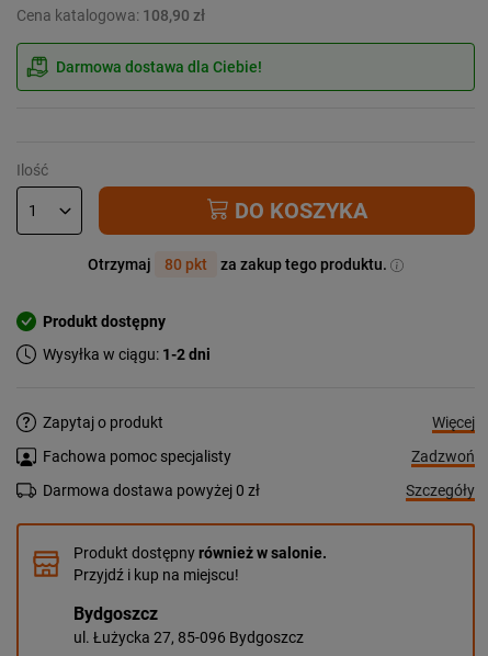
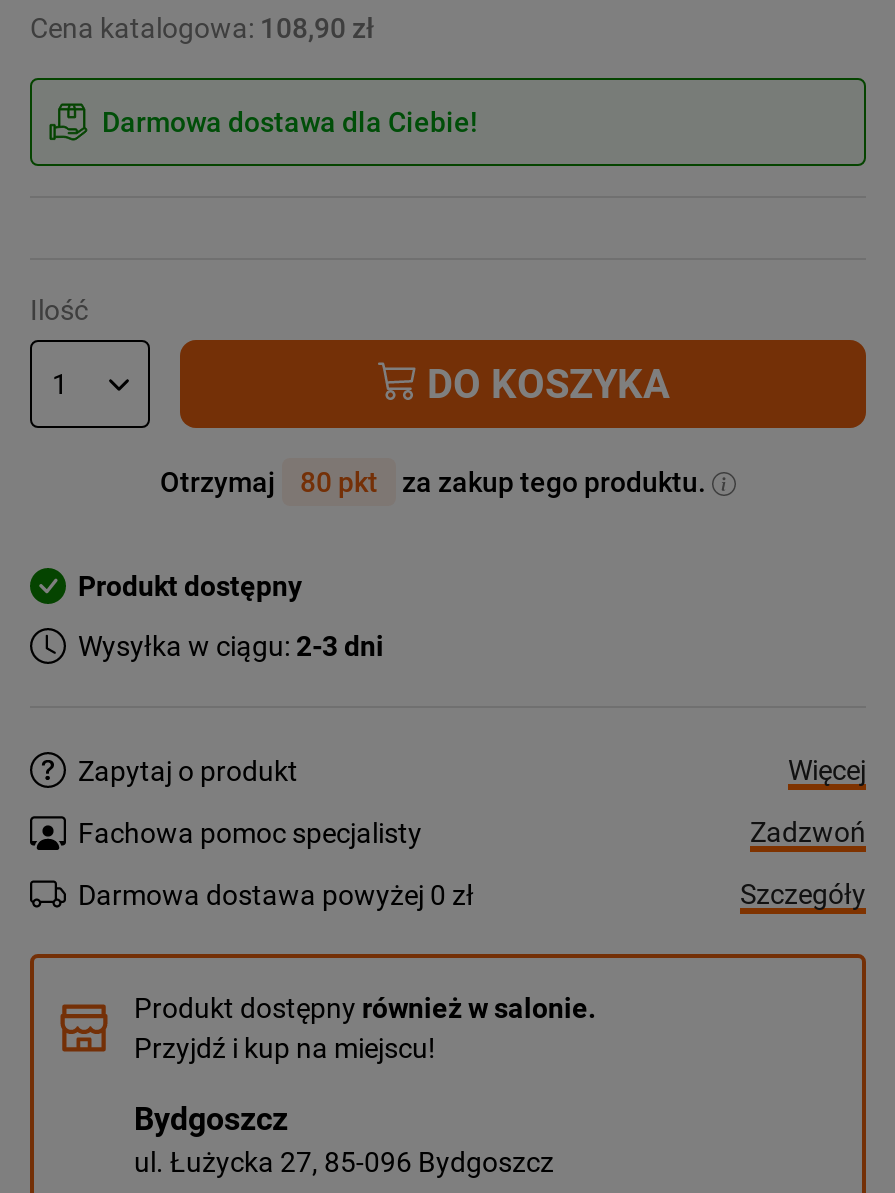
[43,345,211,363] Wysyłka w ciągu: 1-2 dni -> [78,629,384,661] Wysyłka w ciągu: 2-3 dni

